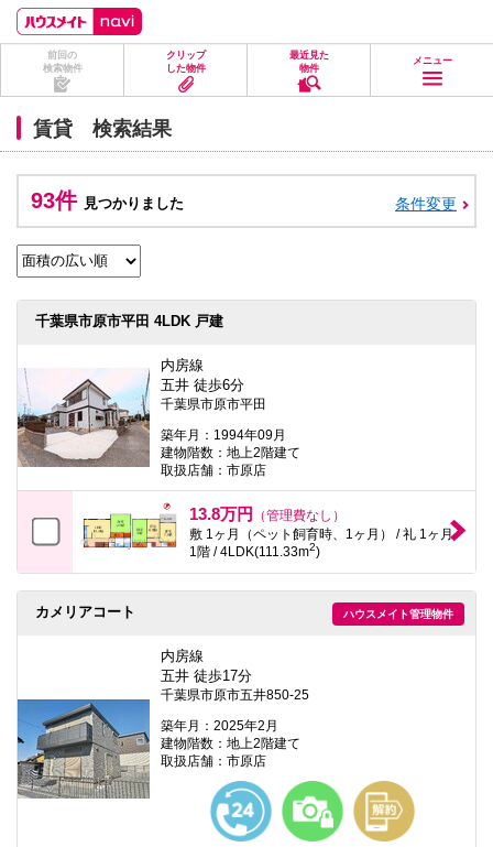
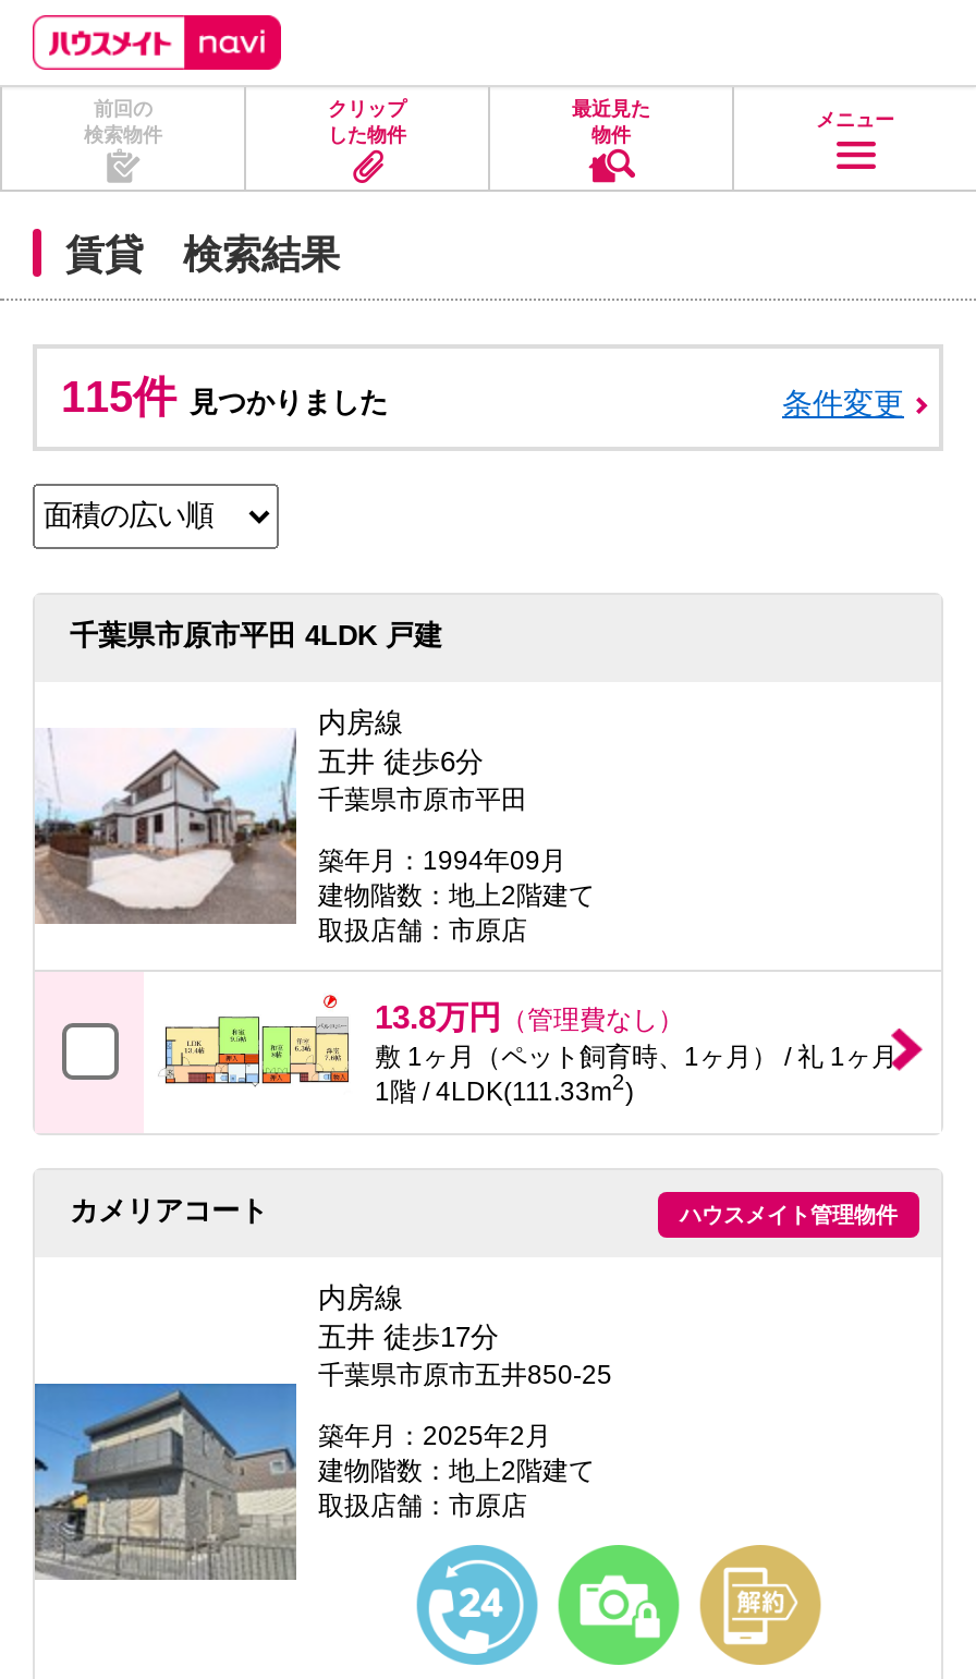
[31,188,184,212] 93件 見つかりました -> [61,372,388,419] 115件 見つかりました

